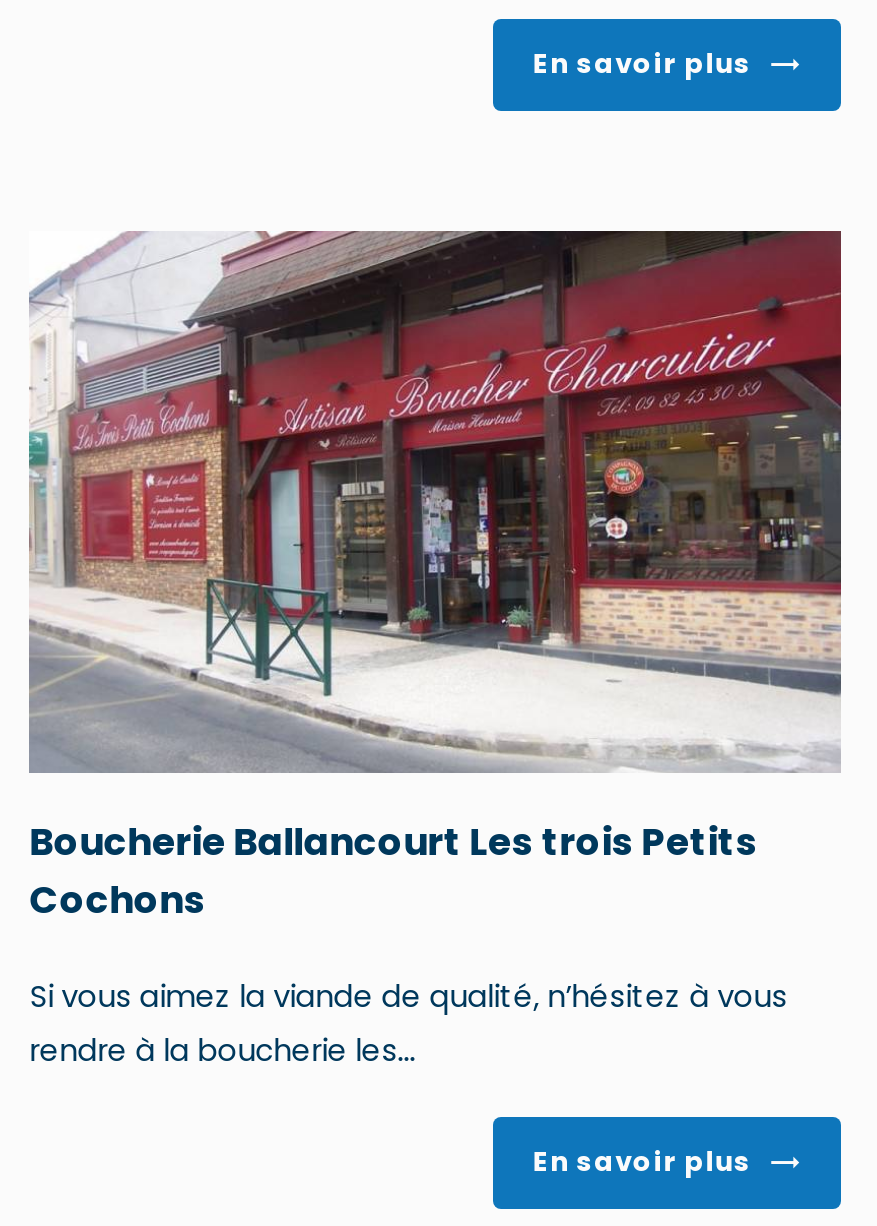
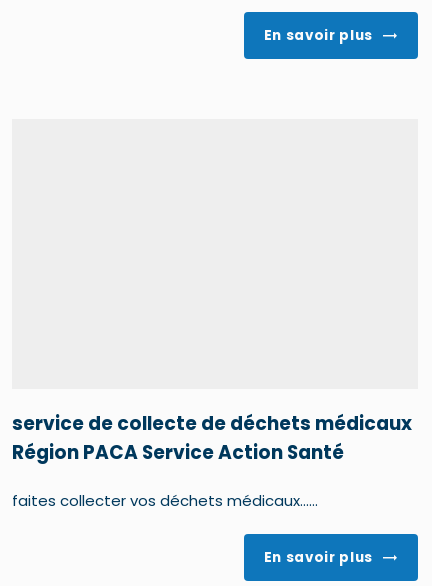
[27,228,843,774] [image] -> none
[29,815,757,927] Boucherie Ballancourt Les trois Petits | Cochons -> [12,410,412,466] service de collecte de déchets médicaux | Région PACA Service Action Santé
[29,975,787,1071] Si vous aimez la viande de qualité, n’hésitez à vous | rendre à la boucherie les... -> [12,490,318,511] faites collecter vos déchets médicaux......

